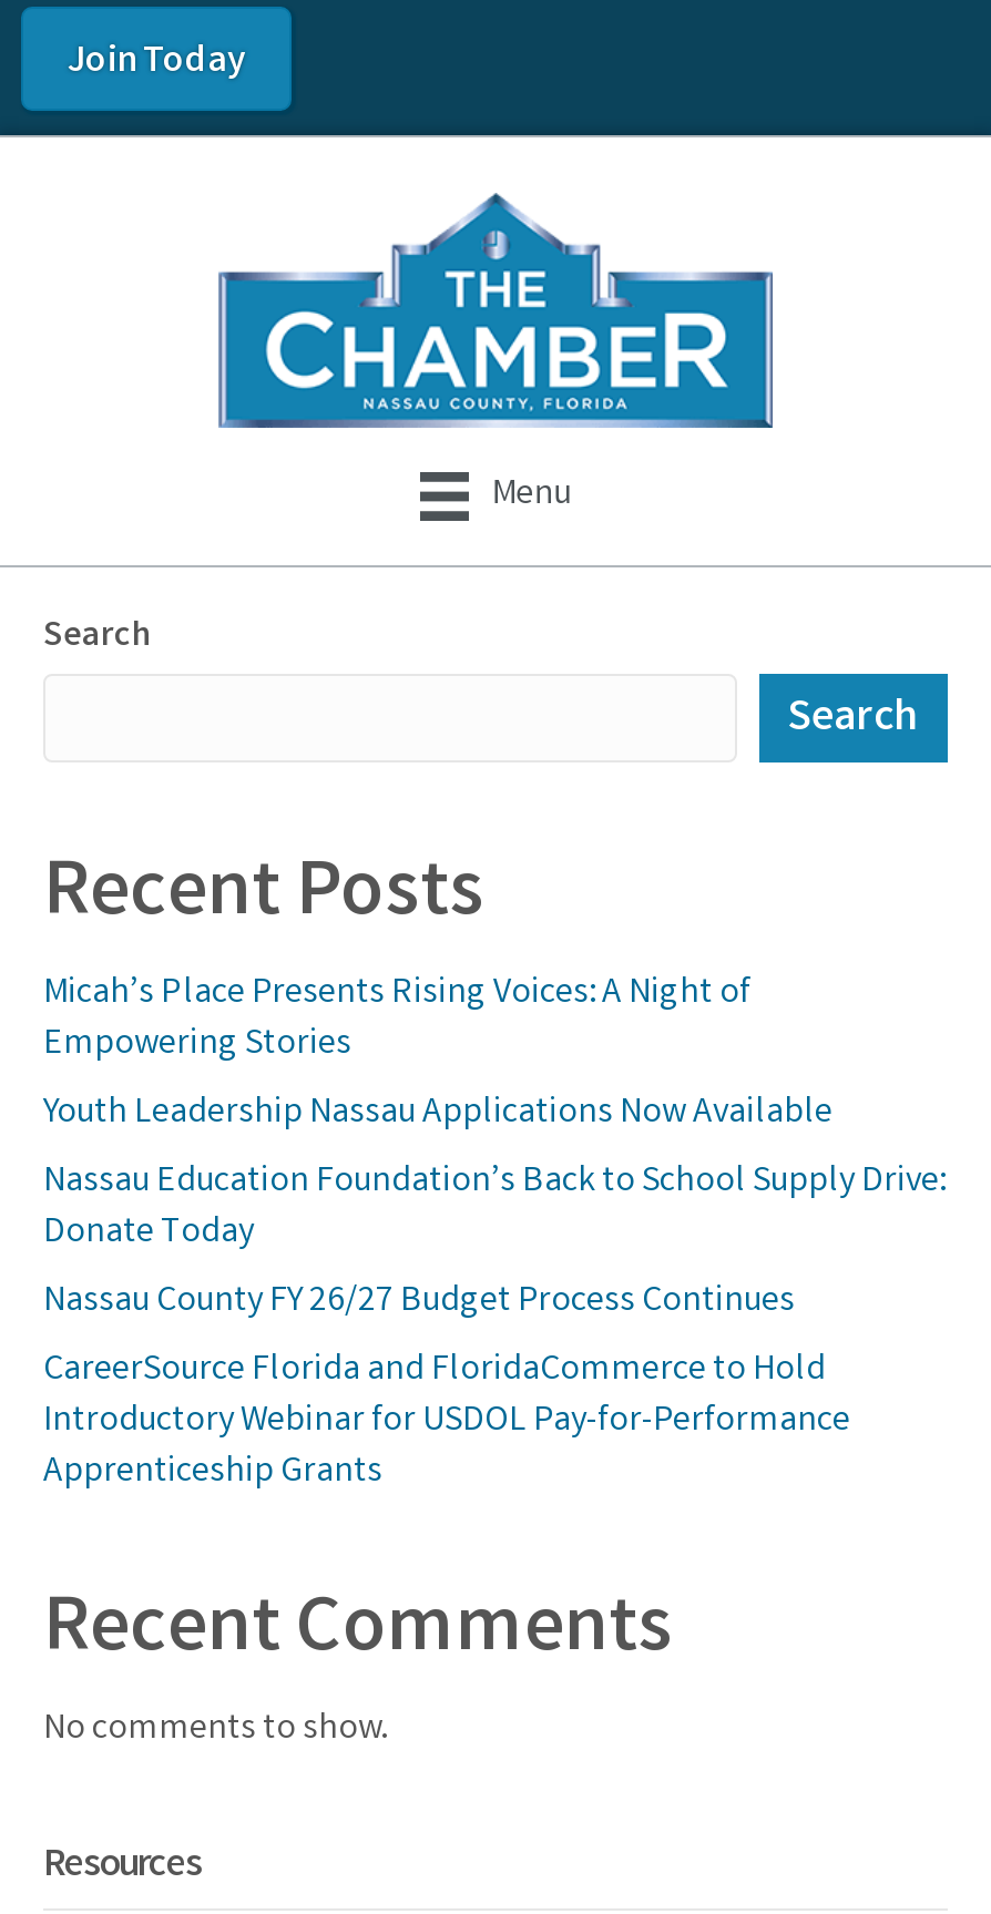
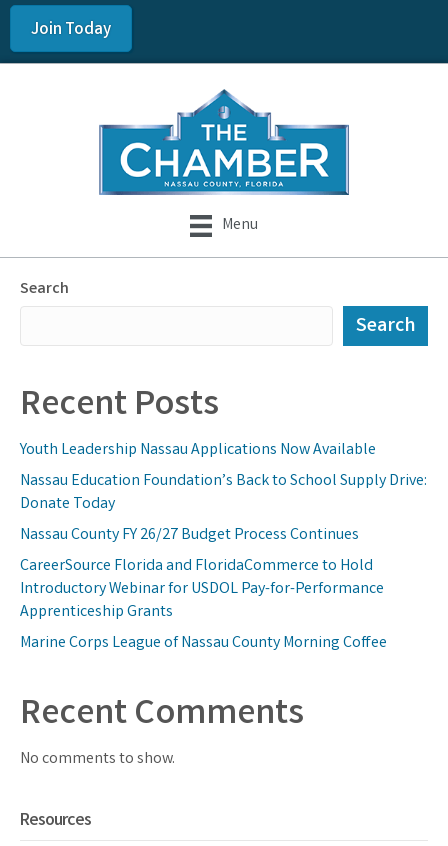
[43,969,750,1071] Micah’s Place Presents Rising Voices: A Night of | Empowering Stories -> none
moved [43,1089,946,1499] -> [20,439,427,624]: Youth Leadership Nassau Applications Now Available | Nassau Education Foundation’s Back to School Supply Drive: | Donate Today | Nassau County FY 26/27 Budget Process Continues | CareerSource Florida and FloridaCommerce to Hold | Introductory Webinar for USDOL Pay-for-Performance | Apprenticeship Grants
none -> [20,632,387,655] Marine Corps League of Nassau County Morning Coffee

